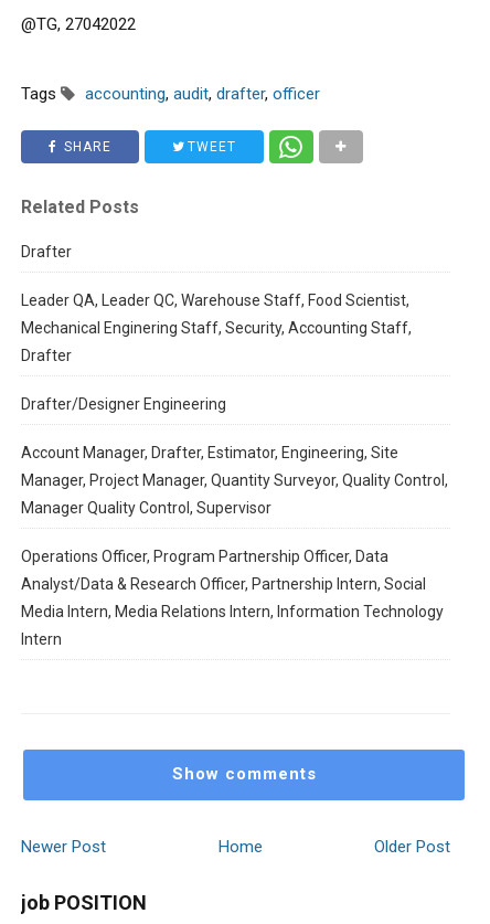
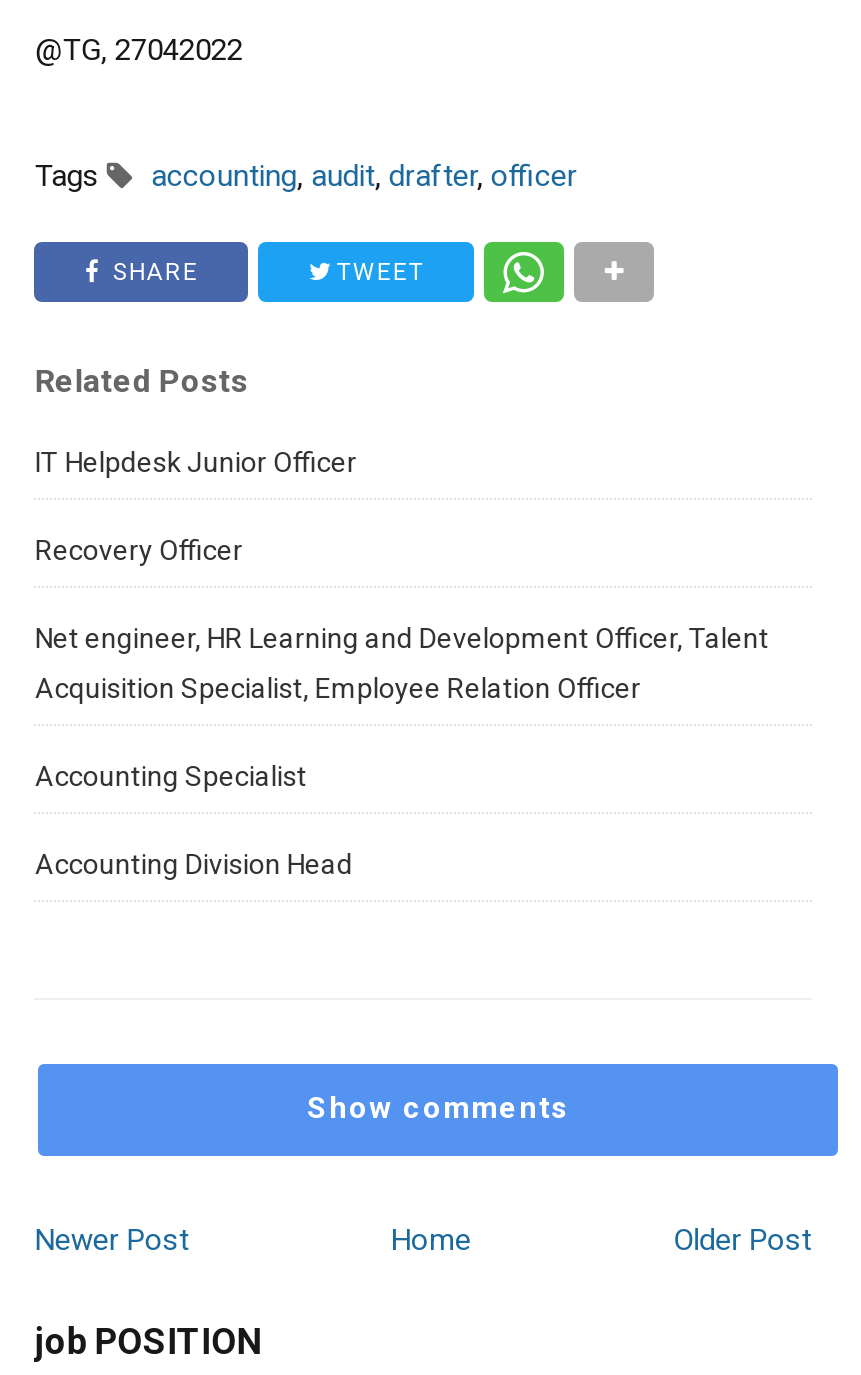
[21,243,449,648] Drafter | Leader QA, Leader QC, Warehouse Staff, Food Scientist, | Mechanical Enginering Staff, Security, Accounting Staff, | Drafter | Drafter/Designer Engineering | Account Manager, Drafter, Estimator, Engineering, Site | Manager, Project Manager, Quantity Surveyor, Quality Control, | Manager Quality Control, Supervisor | Operations Officer, Program Partnership Officer, Data | Analyst/Data & Research Officer, Partnership Intern, Social | Media Intern, Media Relations Intern, Information Technology | Intern -> [35,446,769,880] IT Helpdesk Junior Officer | Recovery Officer | Net engineer, HR Learning and Development Officer, Talent | Acquisition Specialist, Employee Relation Officer | Accounting Specialist | Accounting Division Head

